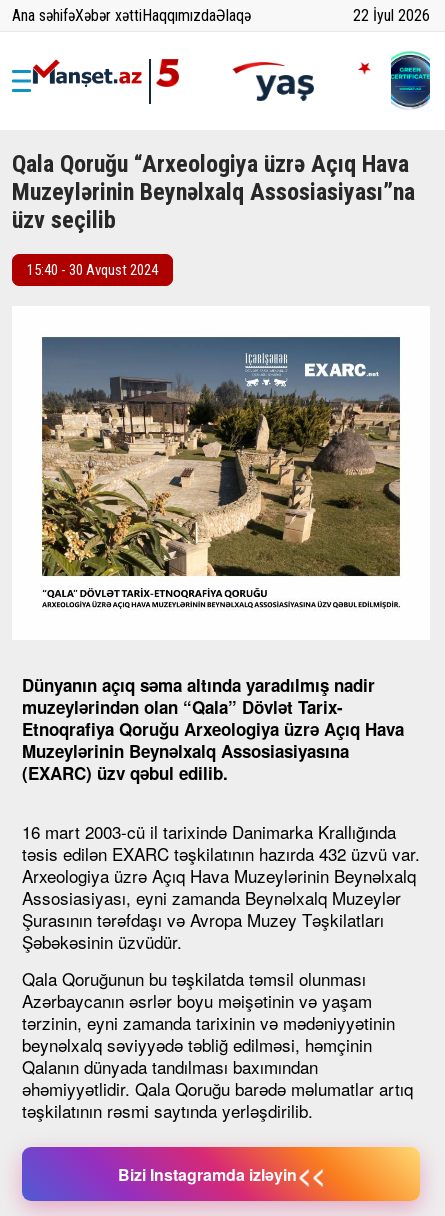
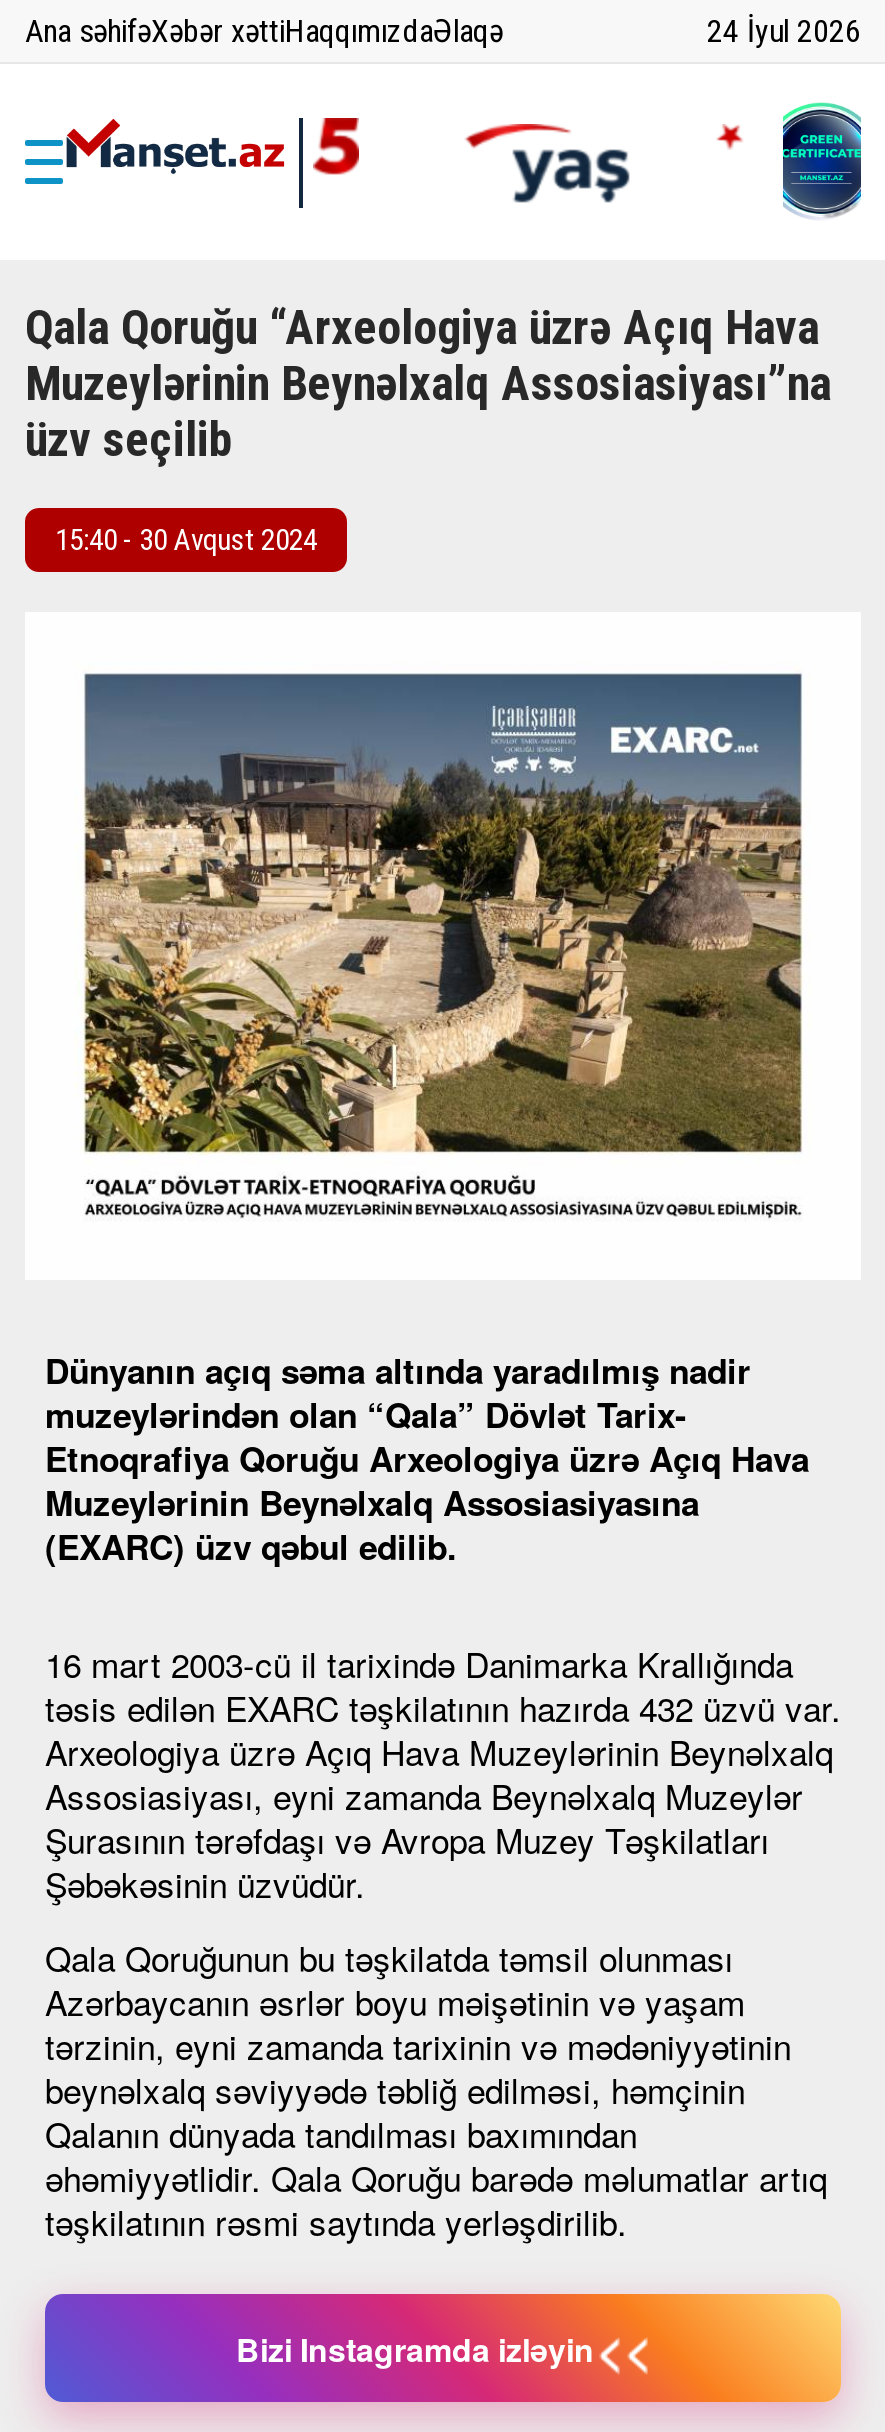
[353,6,430,25] 22 İyul 2026 -> [707,12,861,50] 24 İyul 2026

